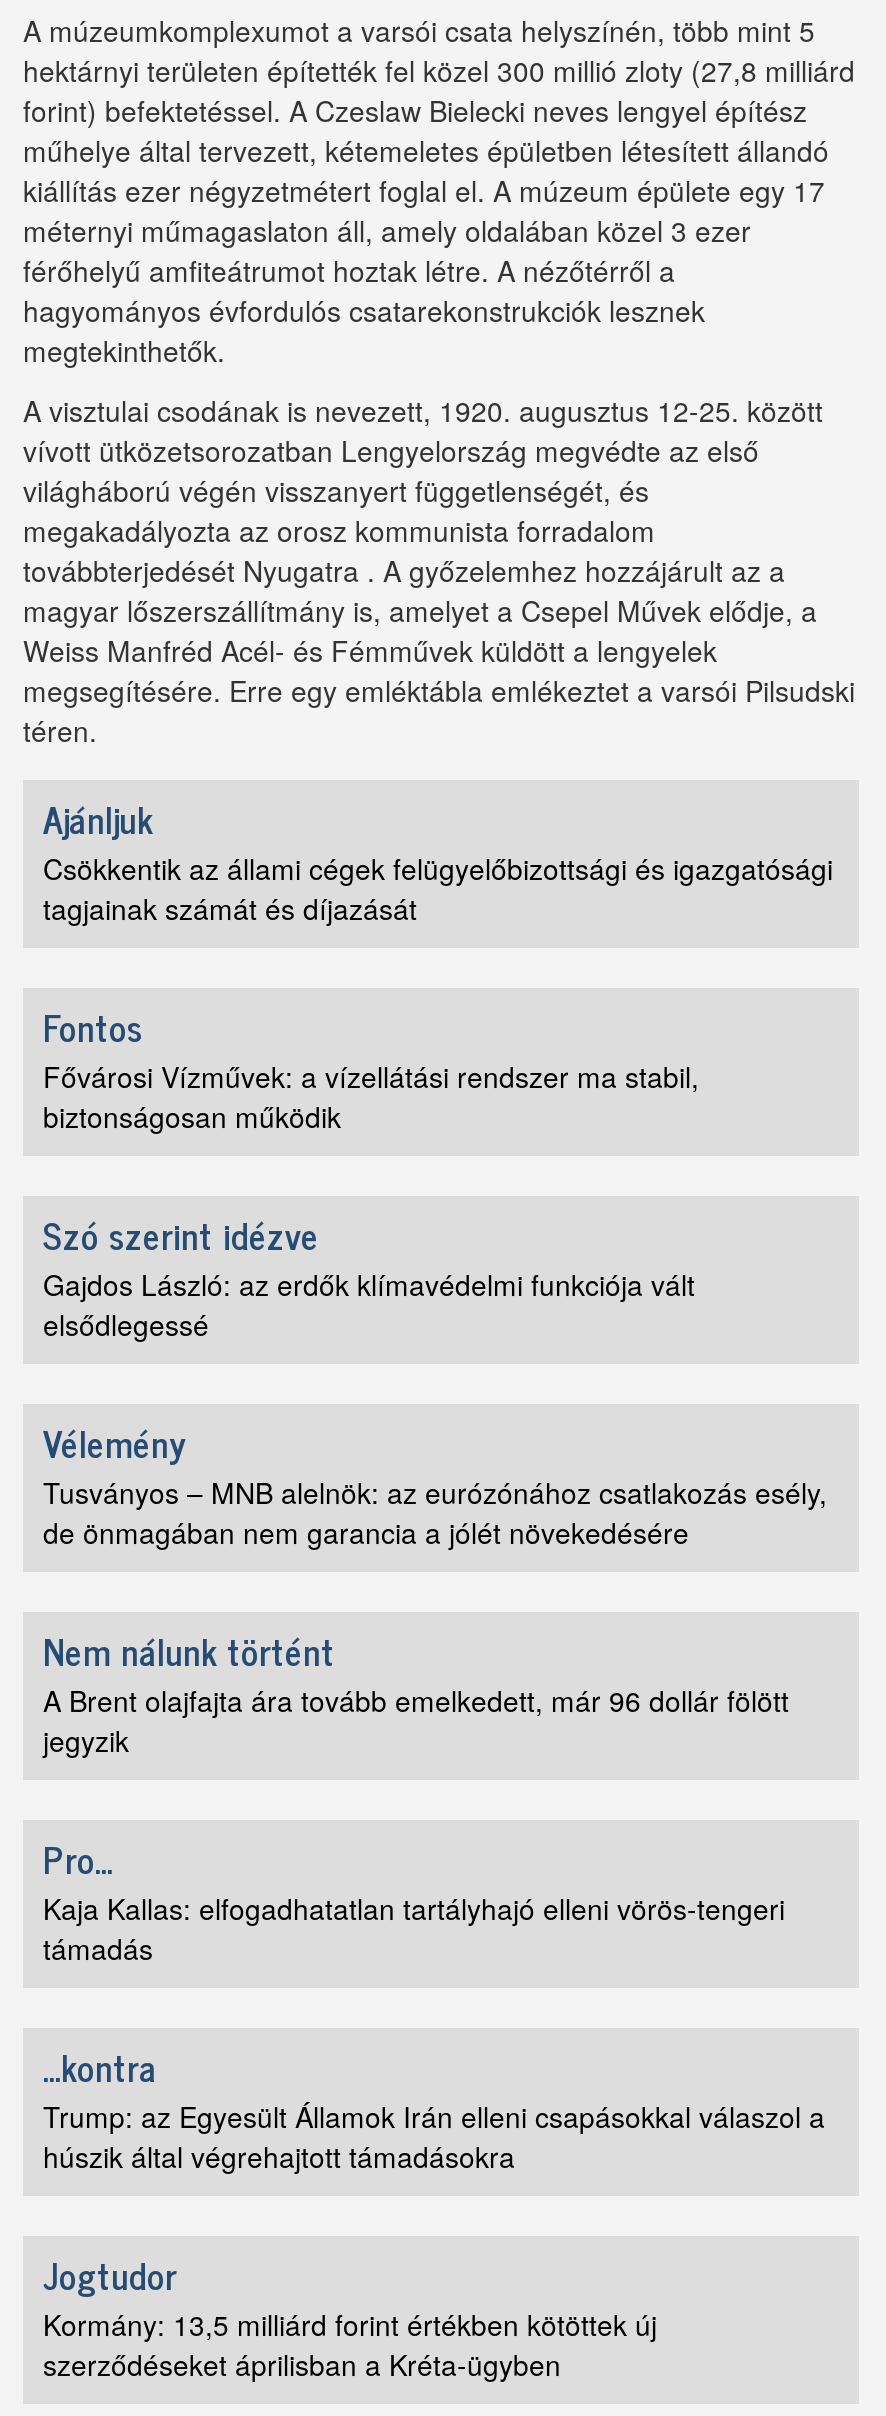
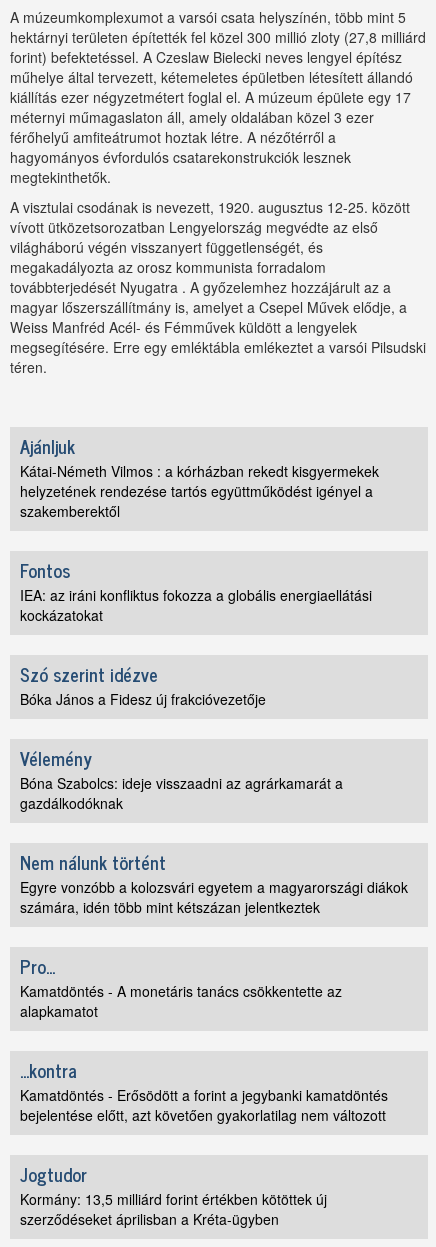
[43,848,833,928] Csökkentik az állami cégek felügyelőbizottsági és igazgatósági | tagjainak számát és díjazását -> [20,461,379,521] Kátai-Németh Vilmos : a kórházban rekedt kisgyermekek | helyzetének rendezése tartós együttműködést igényel a | szakemberektől
moved [43,996,143,1056] -> [20,555,70,585]: Fontos
[43,1056,699,1136] Fővárosi Vízművek: a vízellátási rendszer ma stabil, | biztonságosan működik -> [20,585,372,625] IEA: az iráni konfliktus fokozza a globális energiaellátási | kockázatokat
moved [43,1204,319,1264] -> [20,659,158,689]: Szó szerint idézve
[43,1264,695,1344] Gajdos László: az erdők klímavédelmi funkciója vált | elsődlegessé -> [20,689,266,709] Bóka János a Fidesz új frakcióvezetője
[43,1472,827,1552] Tusványos – MNB alelnök: az eurózónához csatlakozás esély, | de önmagában nem garancia a jólét növekedésére -> [20,773,343,813] Bóna Szabolcs: ideje visszaadni az agrárkamarát a | gazdálkodóknak
[43,1680,789,1760] A Brent olajfajta ára tovább emelkedett, már 96 dollár fölött | jegyzik -> [20,877,408,917] Egyre vonzóbb a kolozsvári egyetem a magyarországi diákok | számára, idén több mint kétszázan jelentkeztek
[43,1888,785,1968] Kaja Kallas: elfogadhatatlan tartályhajó elleni vörös-tengeri | támadás -> [20,981,342,1021] Kamatdöntés - A monetáris tanács csökkentette az | alapkamatot
[43,2096,825,2176] Trump: az Egyesült Államok Irán elleni csapásokkal válaszol a | húszik által végrehajtott támadásokra -> [20,1085,388,1125] Kamatdöntés - Erősödött a forint a jegybanki kamatdöntés | bejelentése előtt, azt követően gyakorlatilag nem változott

